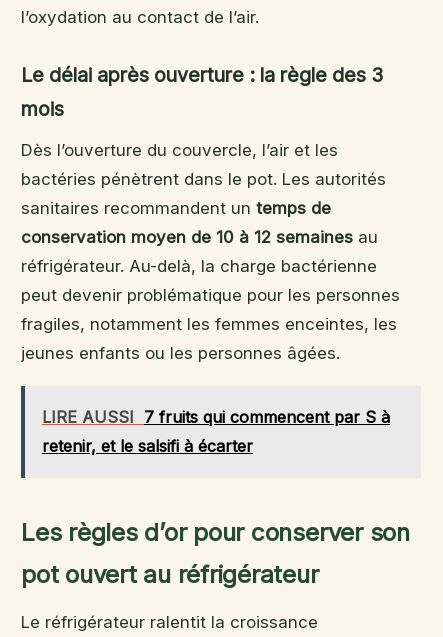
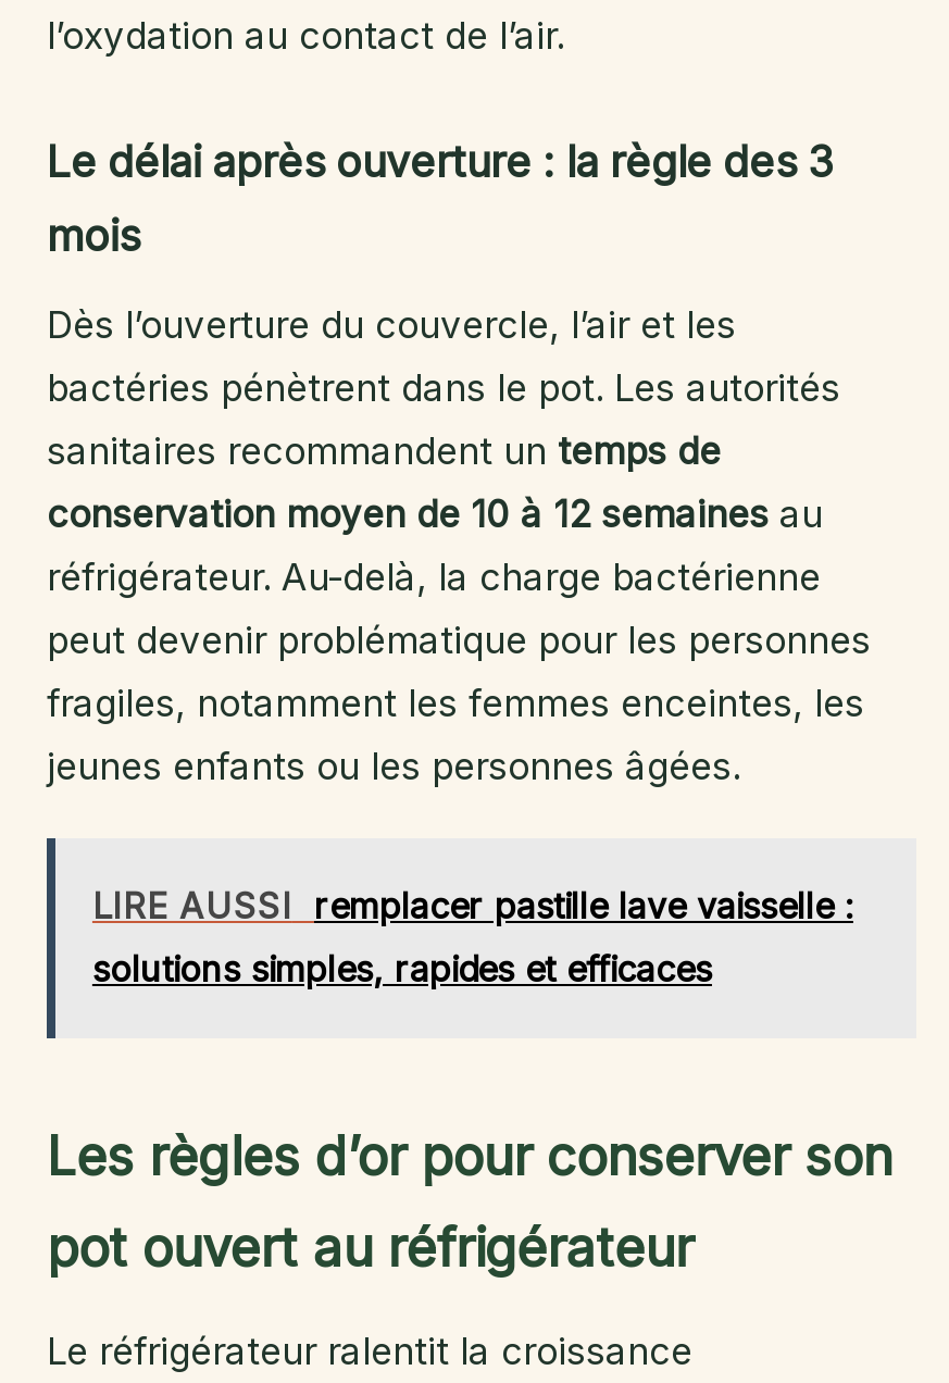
[42,407,390,456] LIRE AUSSI 7 fruits qui commencent par S à | retenir, et le salsifi à écarter -> [92,884,853,991] LIRE AUSSI remplacer pastille lave vaisselle : | solutions simples, rapides et efficaces

